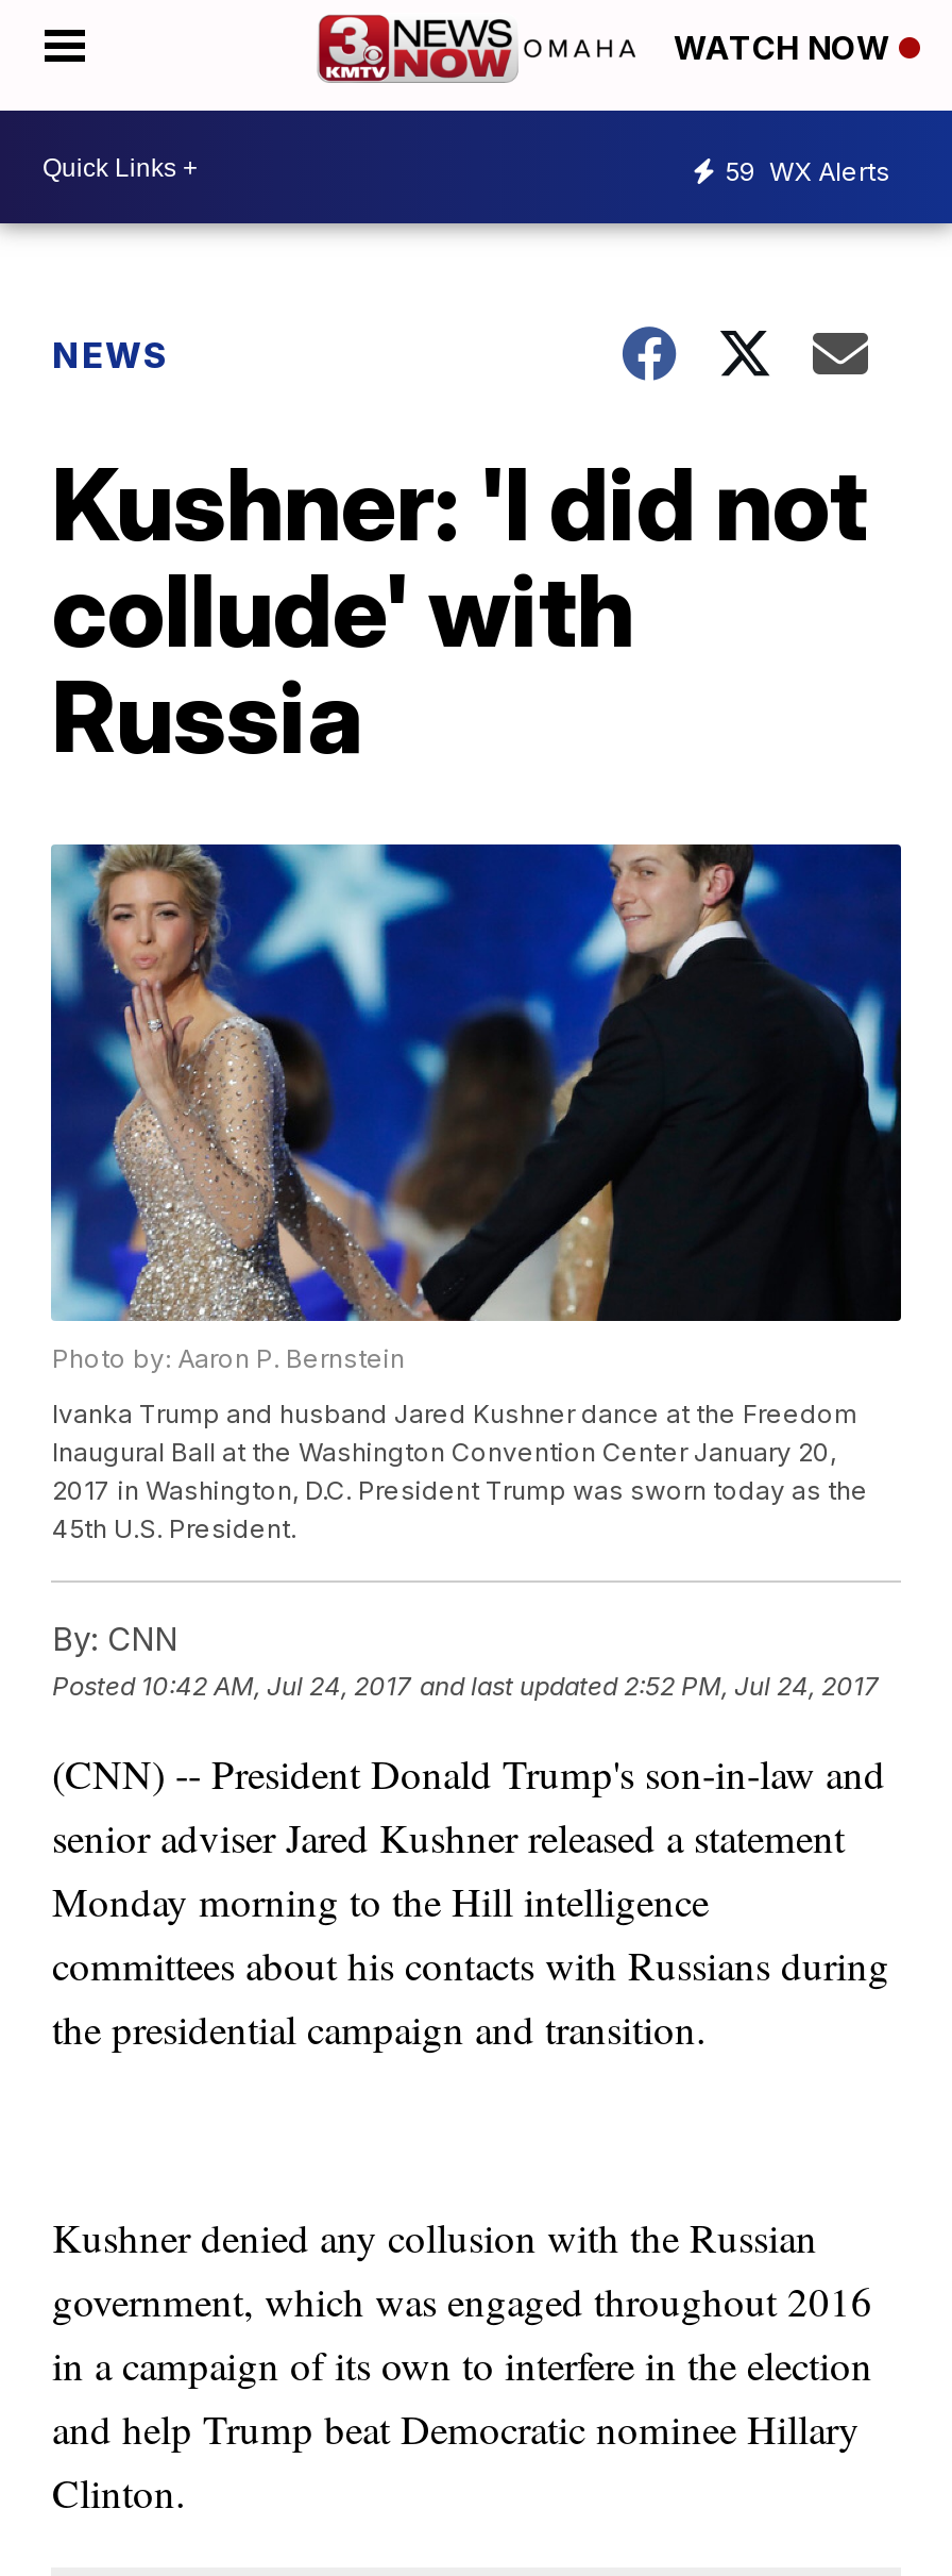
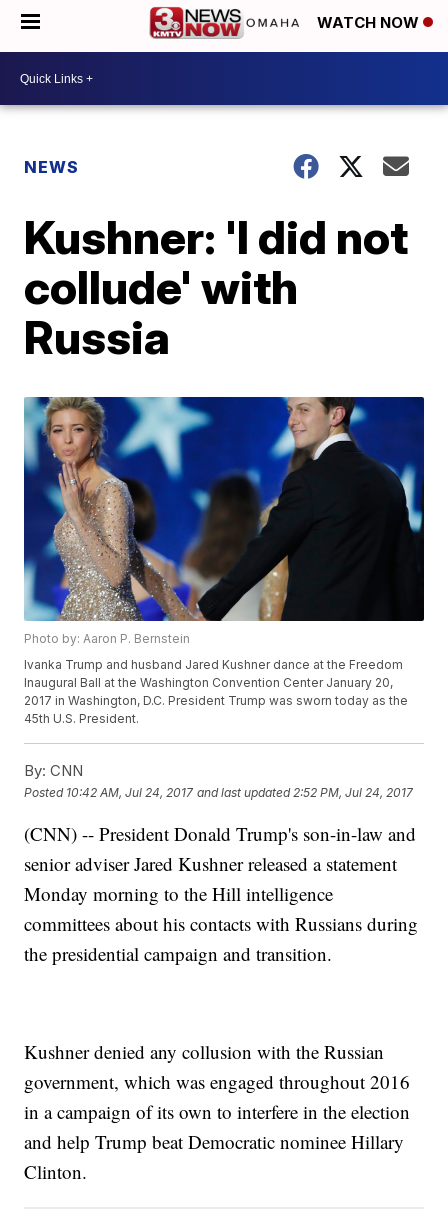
[725,154,890,186] 59 WX Alerts -> none

